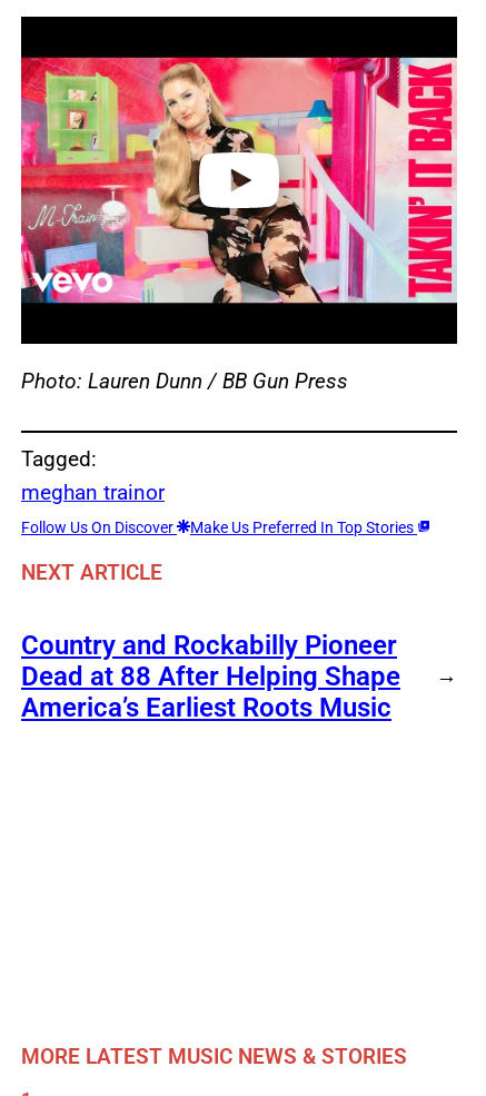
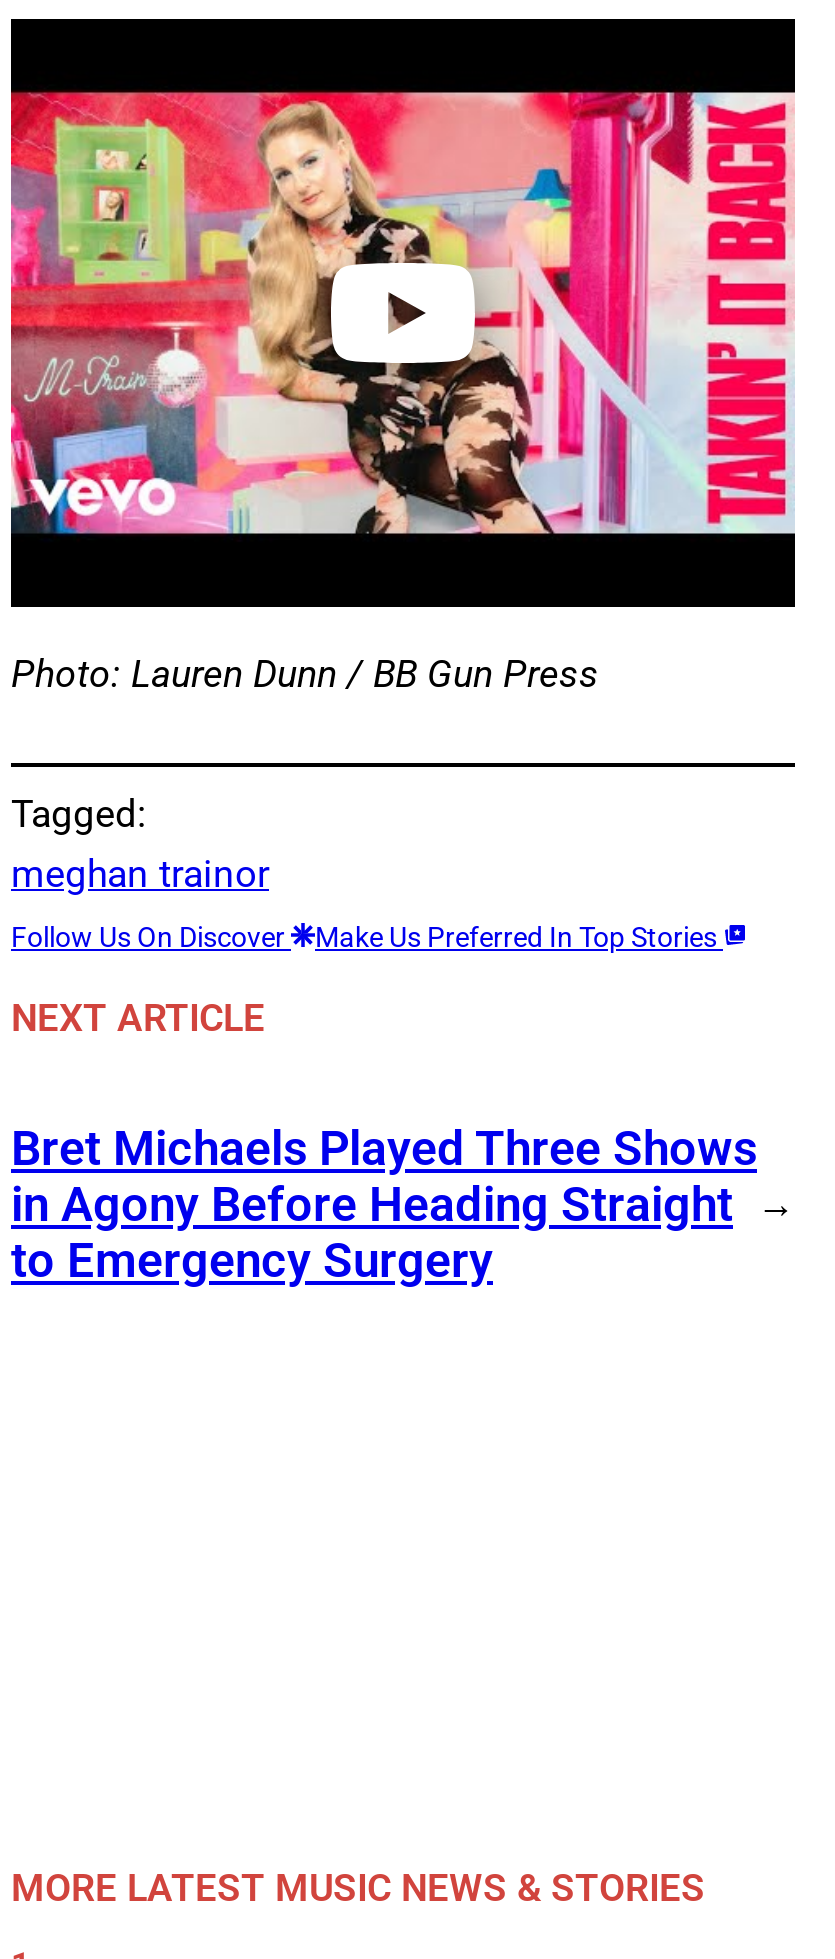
[21,629,400,723] Country and Rockabilly Pioneer | Dead at 88 After Helping Shape | America’s Earliest Roots Music -> [11,1120,757,1288] Bret Michaels Played Three Shows | in Agony Before Heading Straight | to Emergency Surgery

